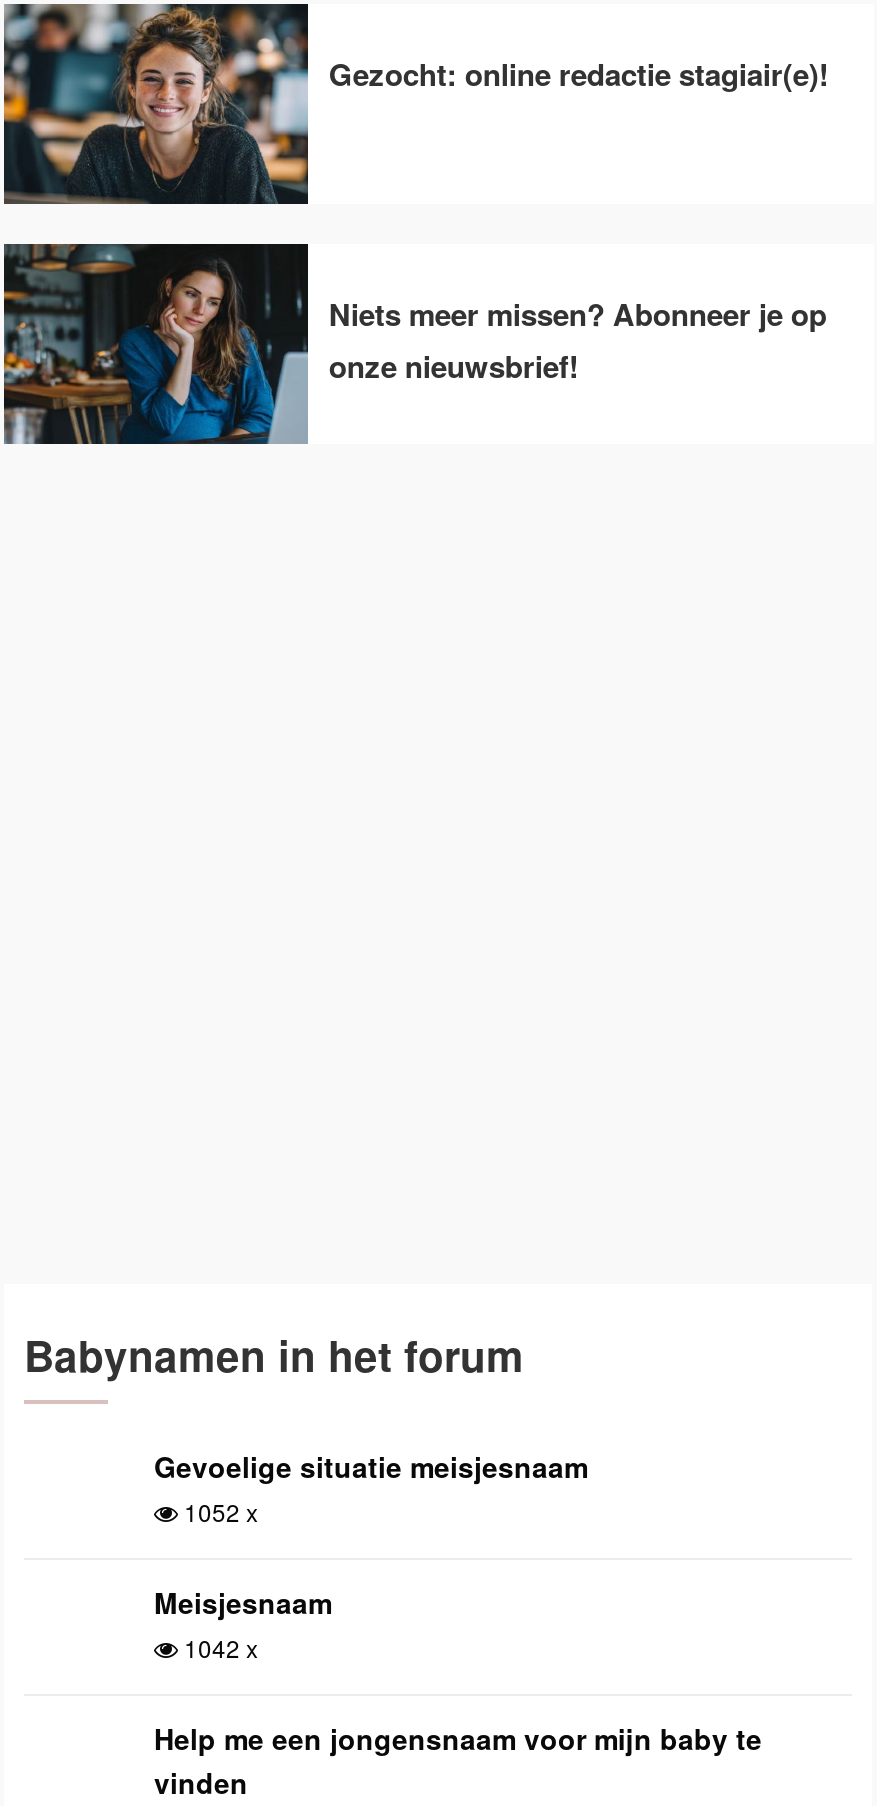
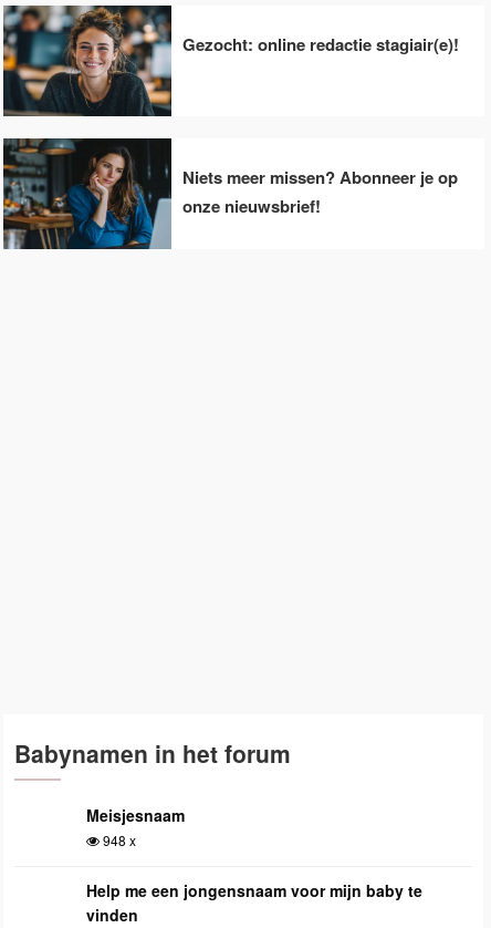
[154,1446,588,1528] Gevoelige situatie meisjesnaam | 1052 x -> none
[178,1630,258,1664] 1042 x -> [100,831,136,849] 948 x

